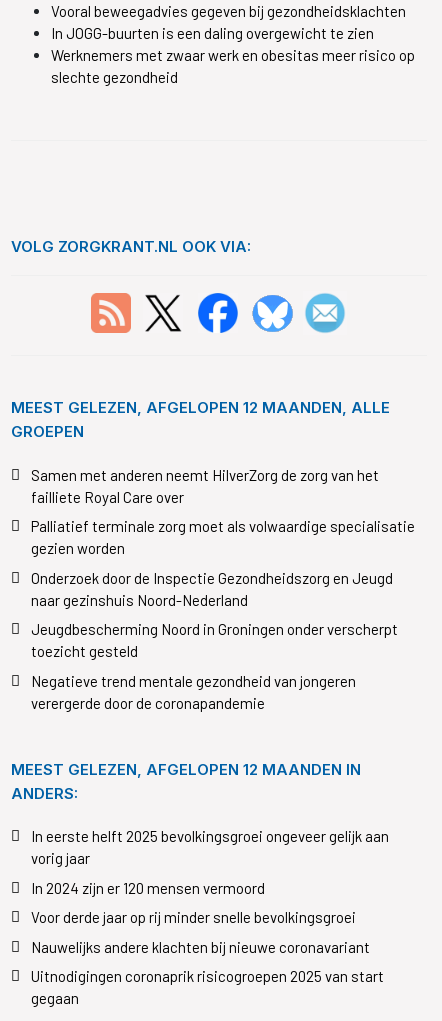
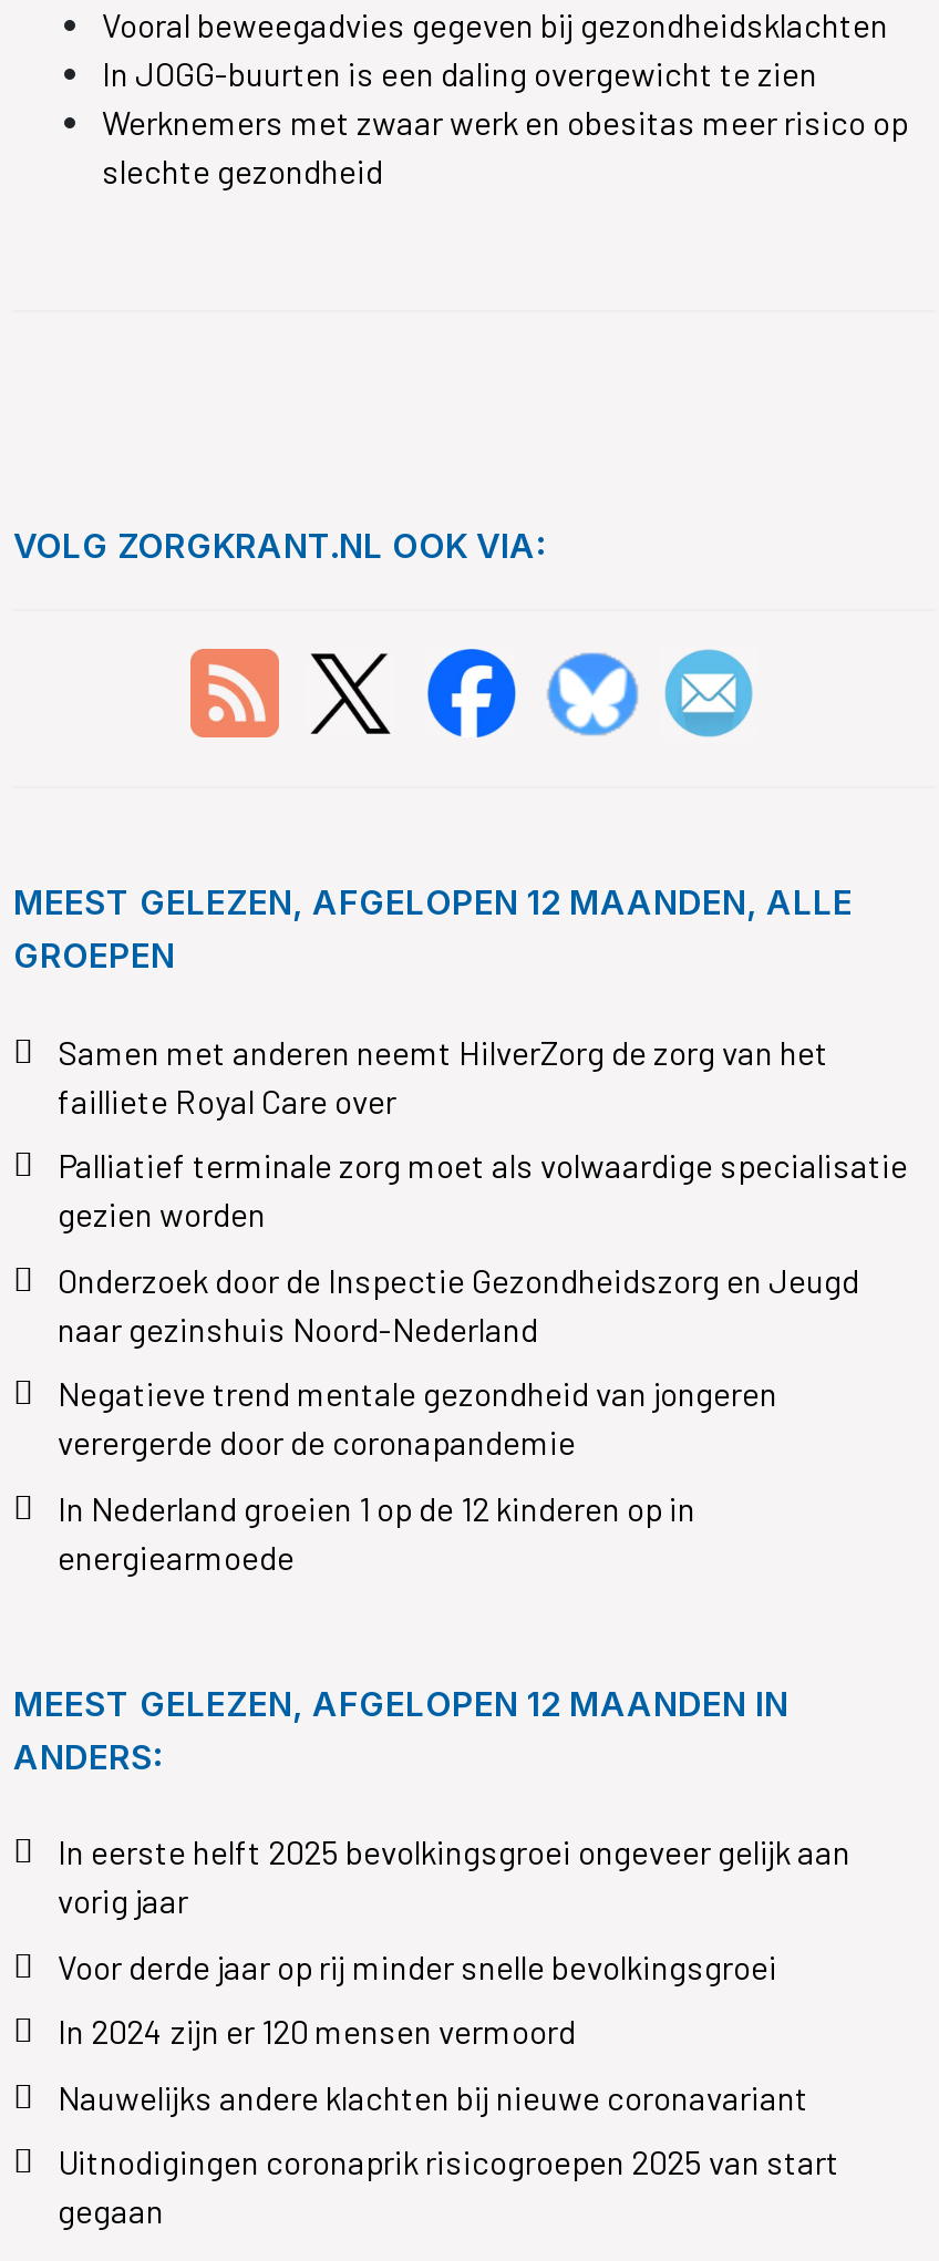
[31,620,398,660] Jeugdbescherming Noord in Groningen onder verscherpt | toezicht gesteld -> none
moved [31,672,356,712] -> [58,1373,777,1462]: Negatieve trend mentale gezondheid van jongeren | verergerde door de coronapandemie
none -> [58,1488,695,1576] In Nederland groeien 1 op de 12 kinderen op in | energiearmoede
moved [31,879,265,897] -> [58,2011,576,2051]: In 2024 zijn er 120 mensen vermoord
moved [31,908,356,926] -> [58,1946,777,1986]: Voor derde jaar op rij minder snelle bevolkingsgroei

